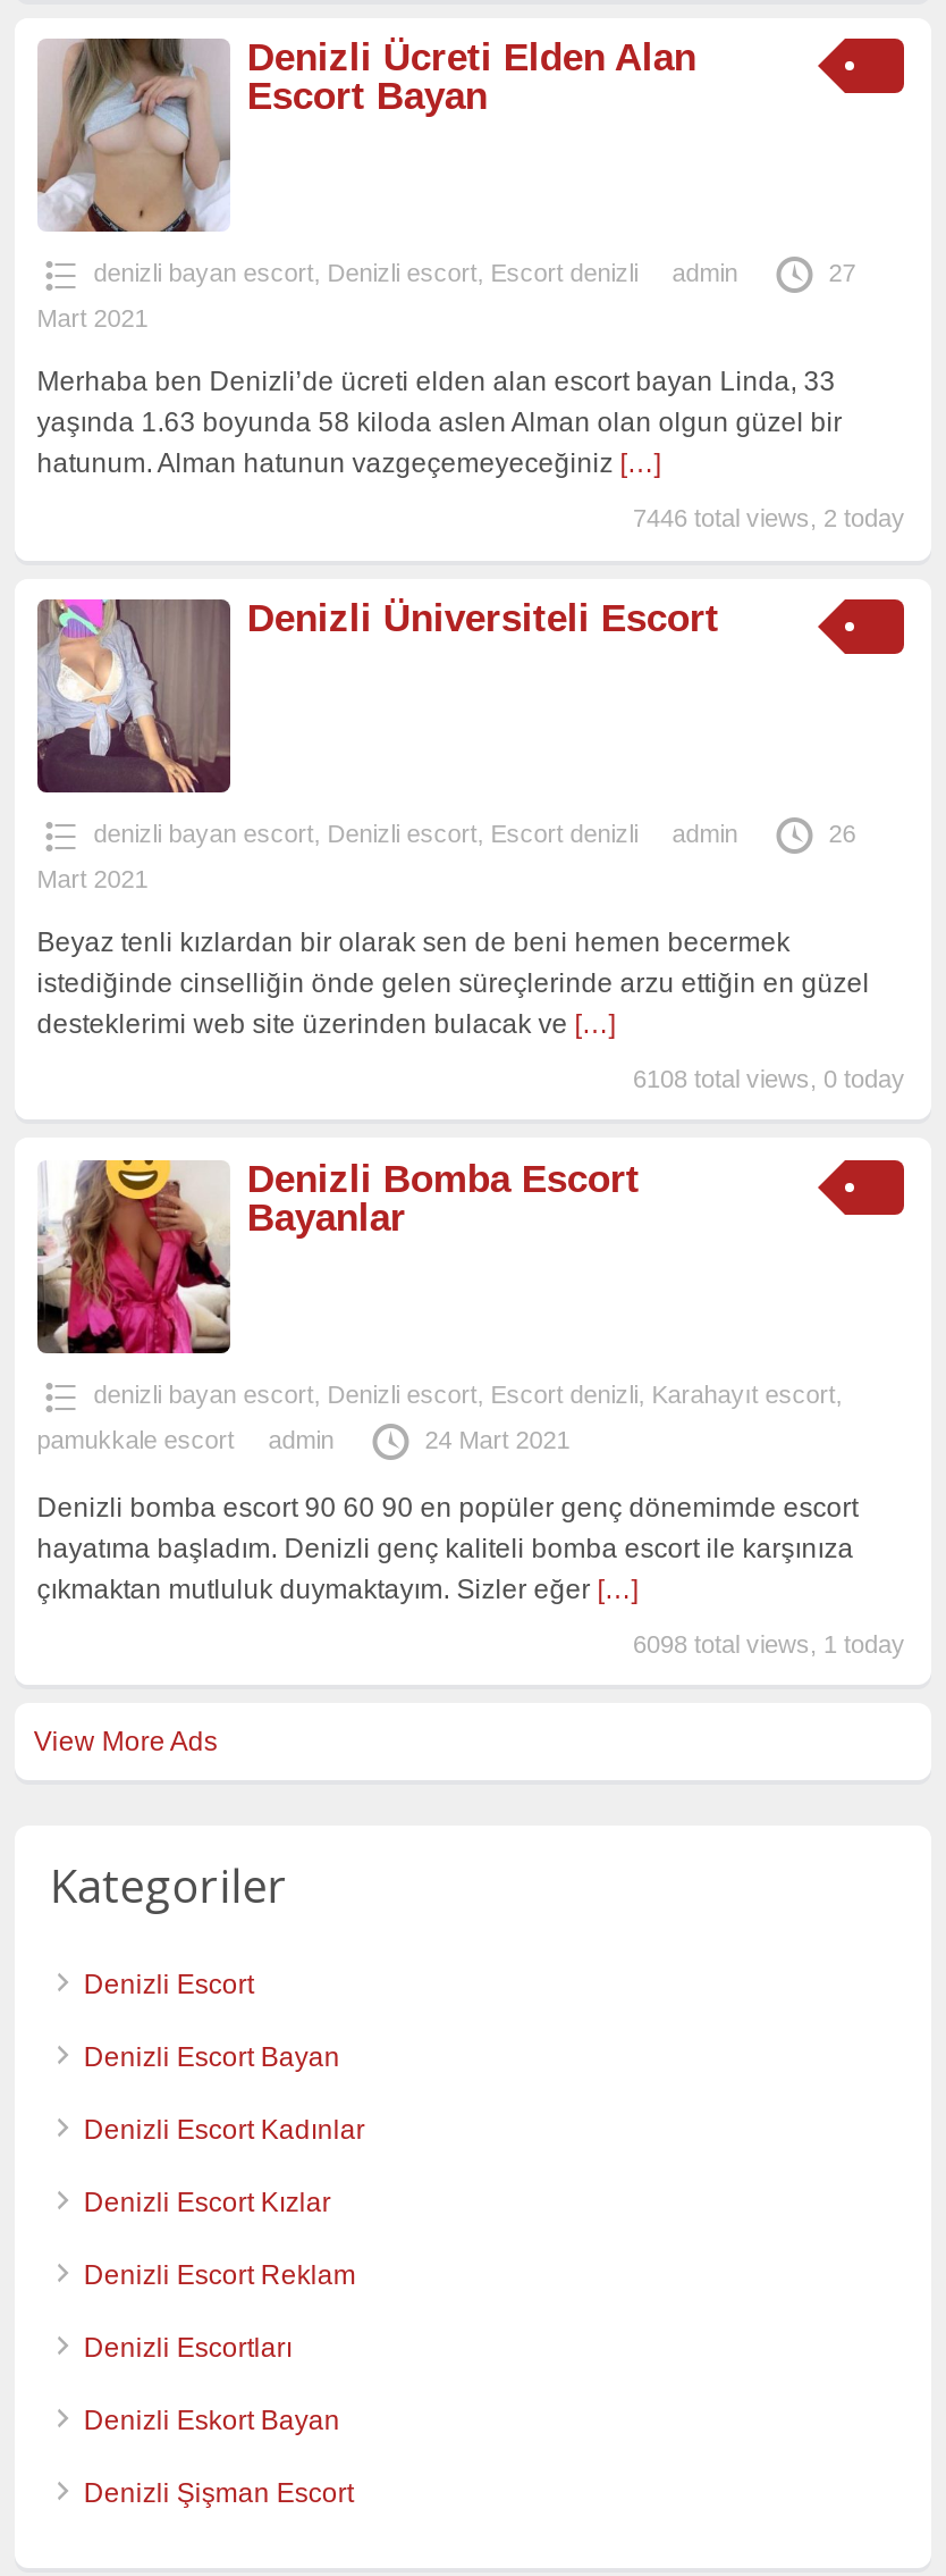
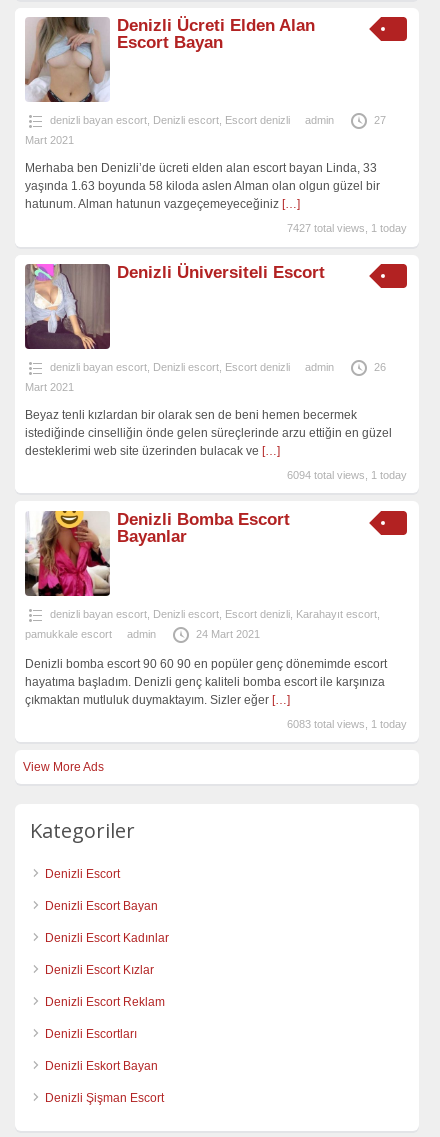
[633,505,905,532] 7446 total views, 2 today -> [287,222,407,234] 7427 total views, 1 today
[633,1065,905,1092] 6108 total views, 0 today -> [287,469,407,481] 6094 total views, 1 today
[633,1630,905,1657] 6098 total views, 1 today -> [287,718,407,730] 6083 total views, 1 today

